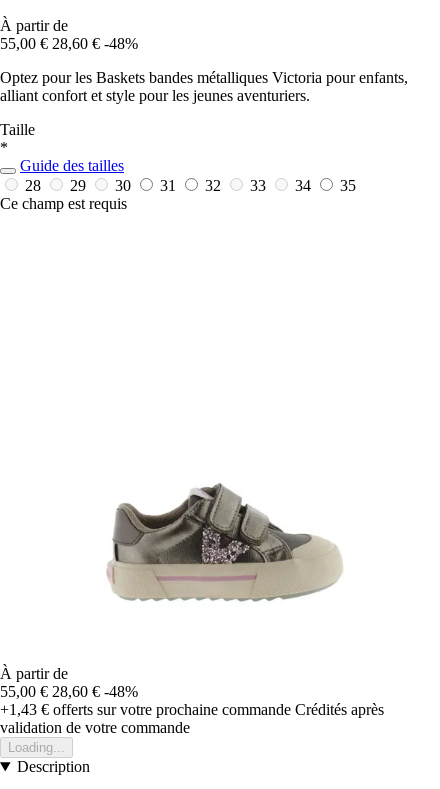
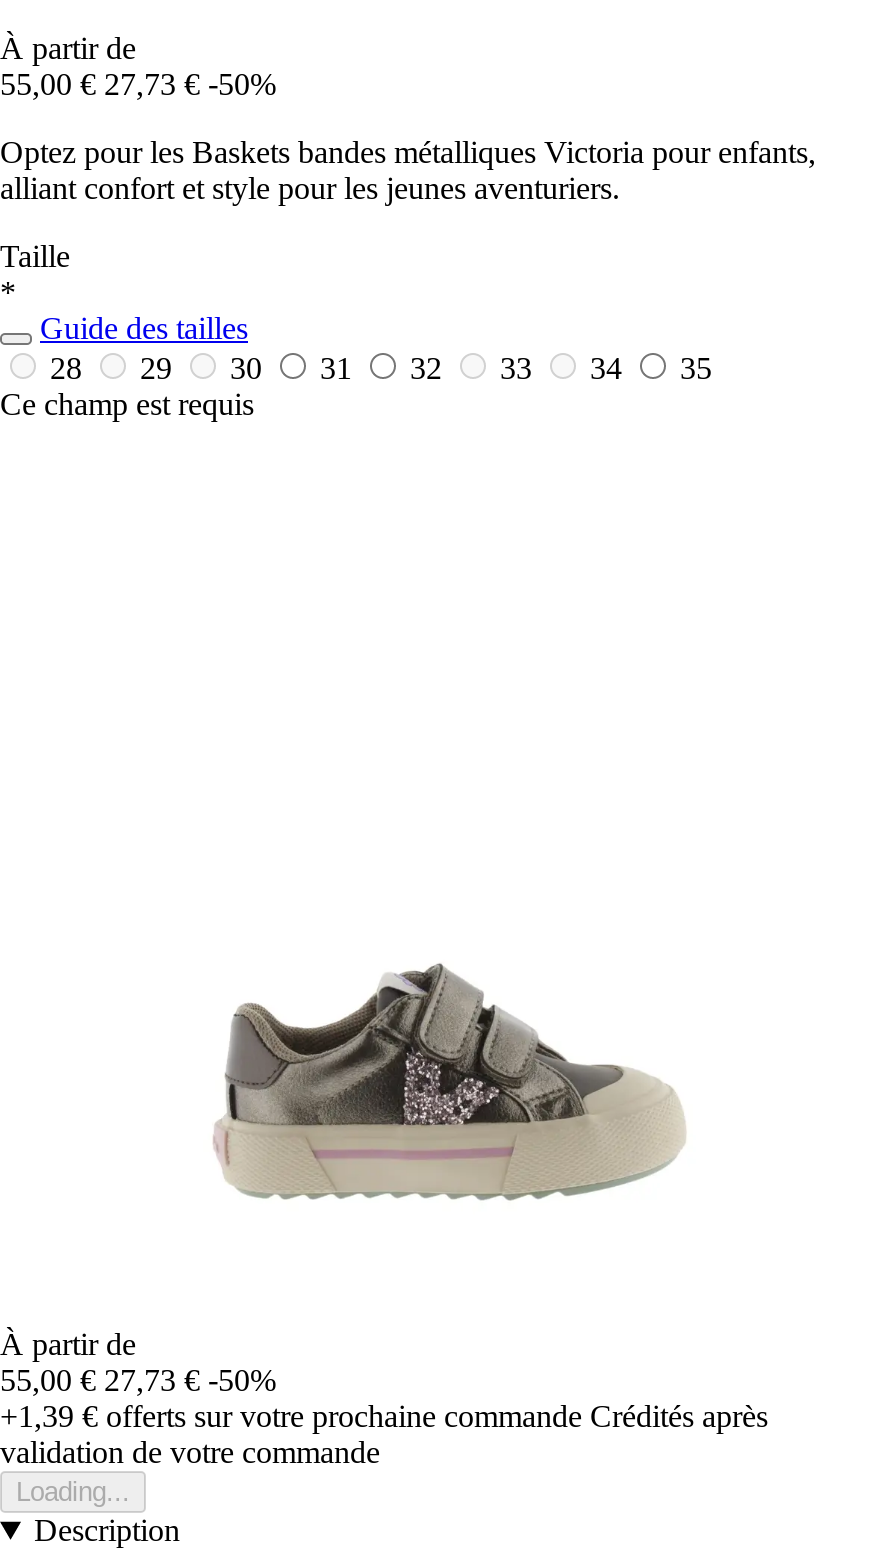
[0,35,138,52] 55,00 € 28,60 € -48% -> [0,67,276,101] 55,00 € 27,73 € -50%
[0,683,138,700] 55,00 € 28,60 € -48% -> [0,1363,276,1397] 55,00 € 27,73 € -50%
[0,701,384,718] +1,43 €offerts sur votre prochaine commande Crédités après -> [0,1399,768,1433] +1,39 €offerts sur votre prochaine commande Crédités après

